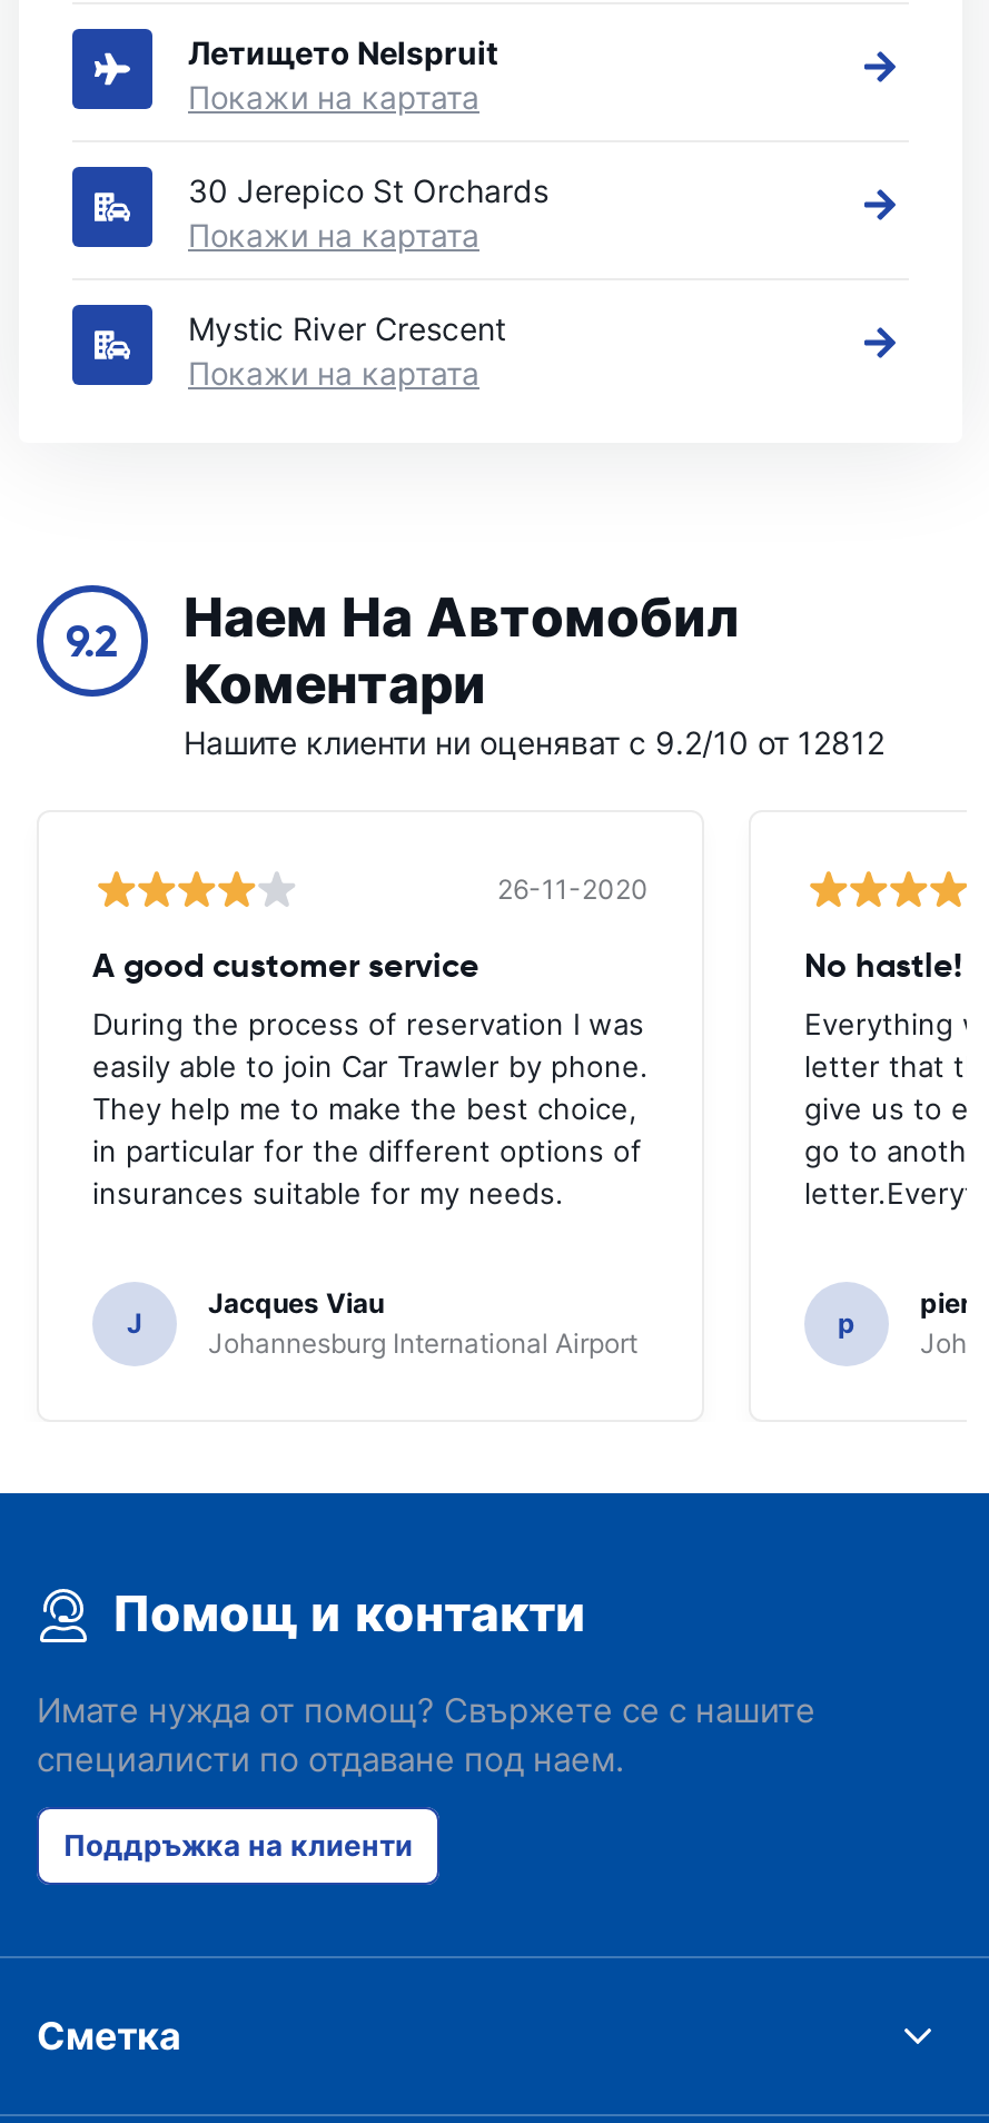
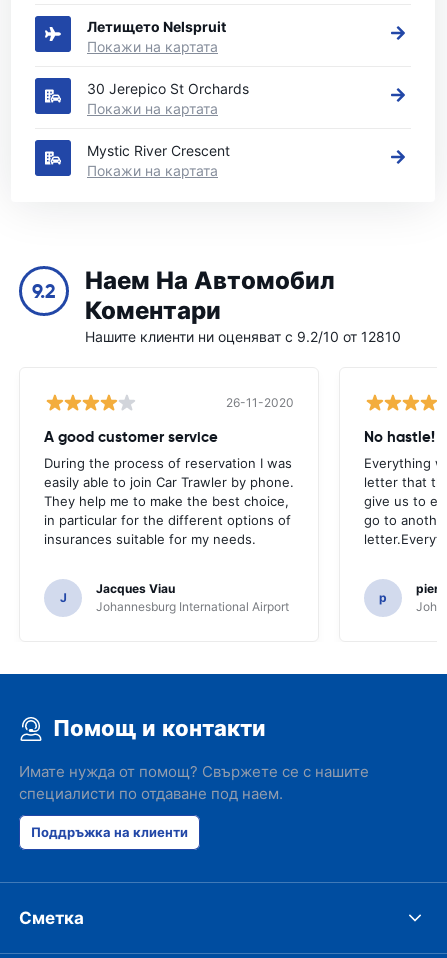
[184,723,884,761] Нашите клиенти ни оценяват с 9.2/10 от 12812 -> [85,328,401,345] Нашите клиенти ни оценяват с 9.2/10 от 12810

